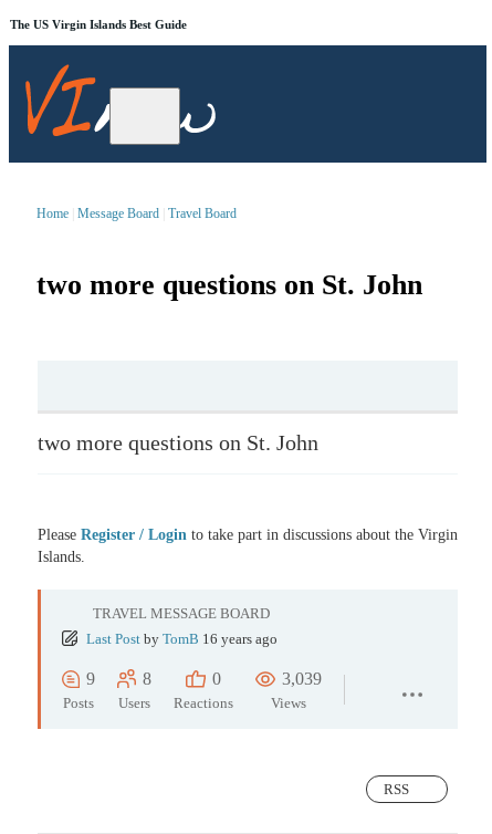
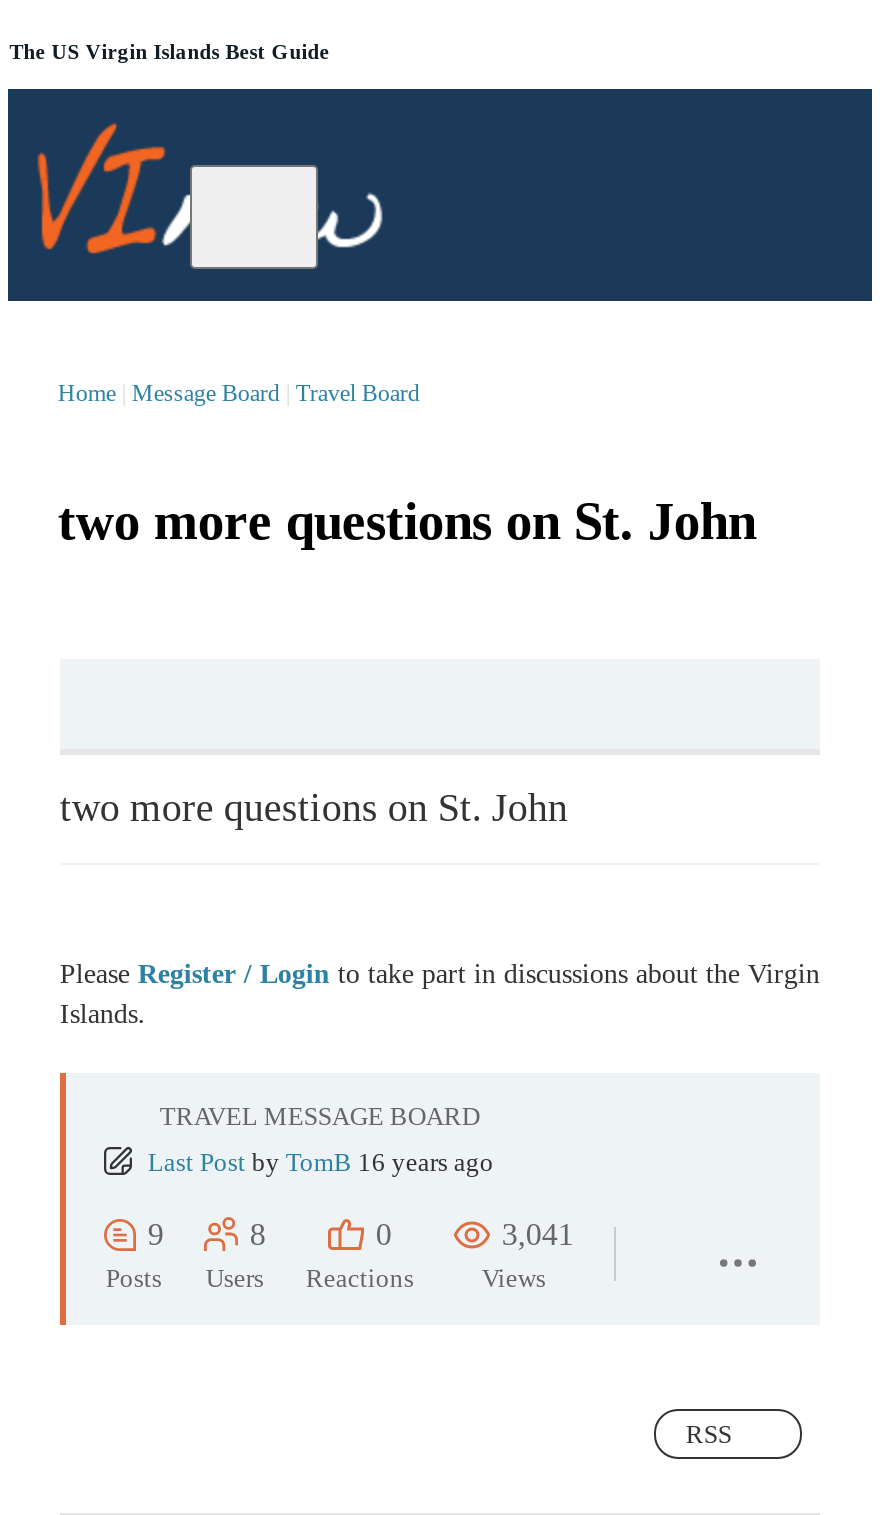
[282,669,322,687] 3,039 -> [502,1216,574,1250] 3,041

